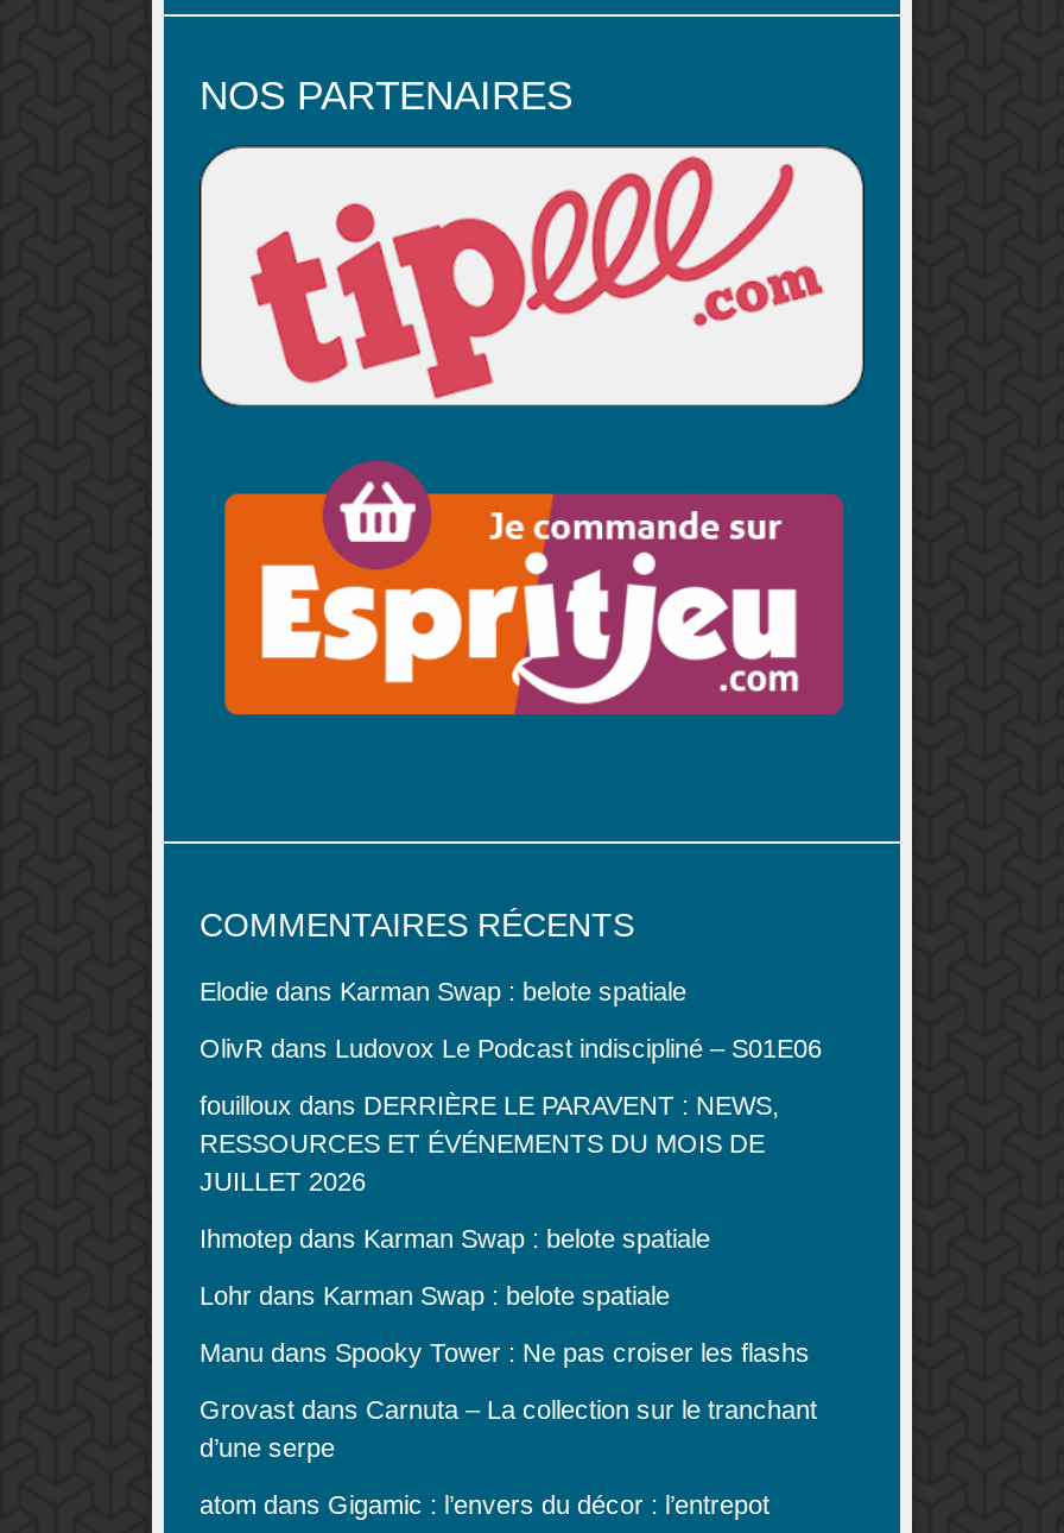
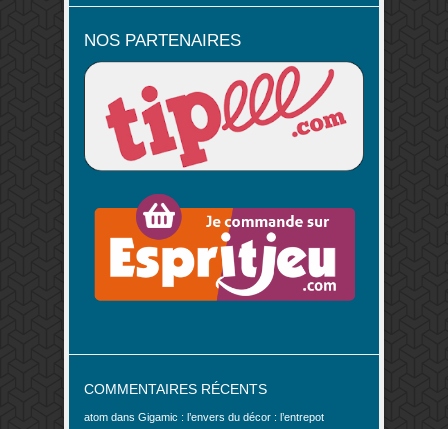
[199,976,822,1461] Elodie dans Karman Swap : belote spatiale | OlivR dans Ludovox Le Podcast indiscipliné – S01E06 | fouilloux dans DERRIÈRE LE PARAVENT : NEWS, | RESSOURCES ET ÉVÉNEMENTS DU MOIS DE | JUILLET 2026 | Ihmotep dans Karman Swap : belote spatiale | Lohr dans Karman Swap : belote spatiale | Manu dans Spooky Tower : Ne pas croiser les flashs | Grovast dans Carnuta – La collection sur le tranchant | d’une serpe -> none

